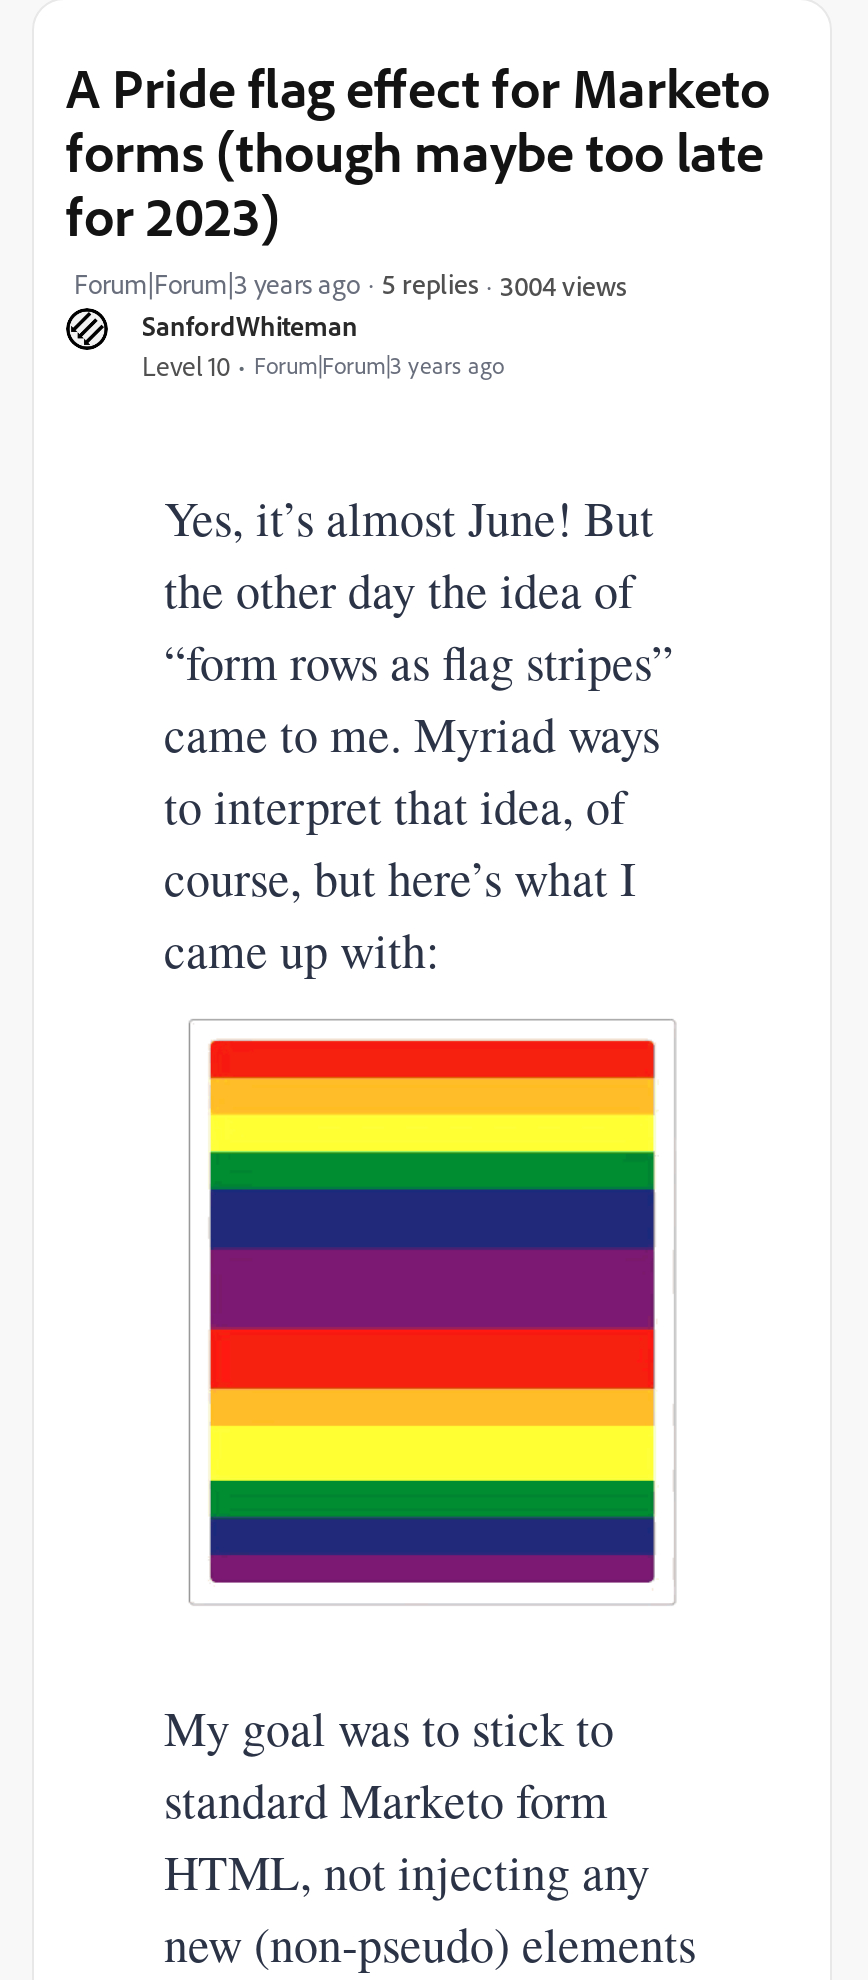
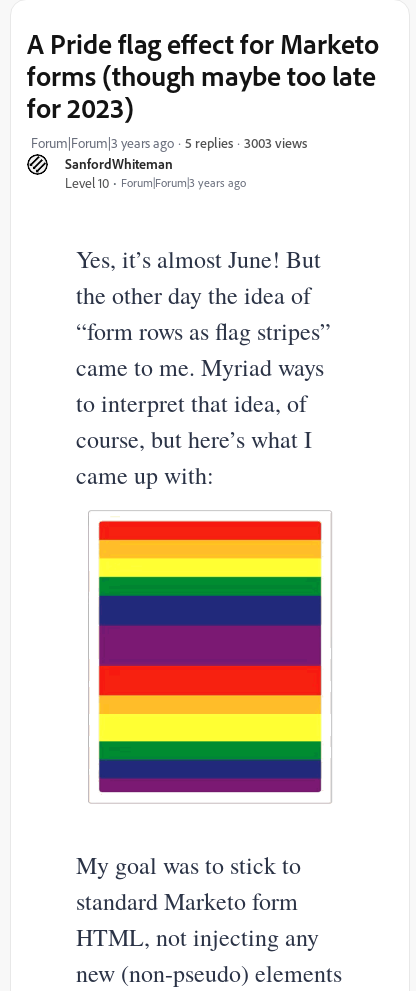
[500,267,626,301] 3004 views -> [244,133,307,150] 3003 views

